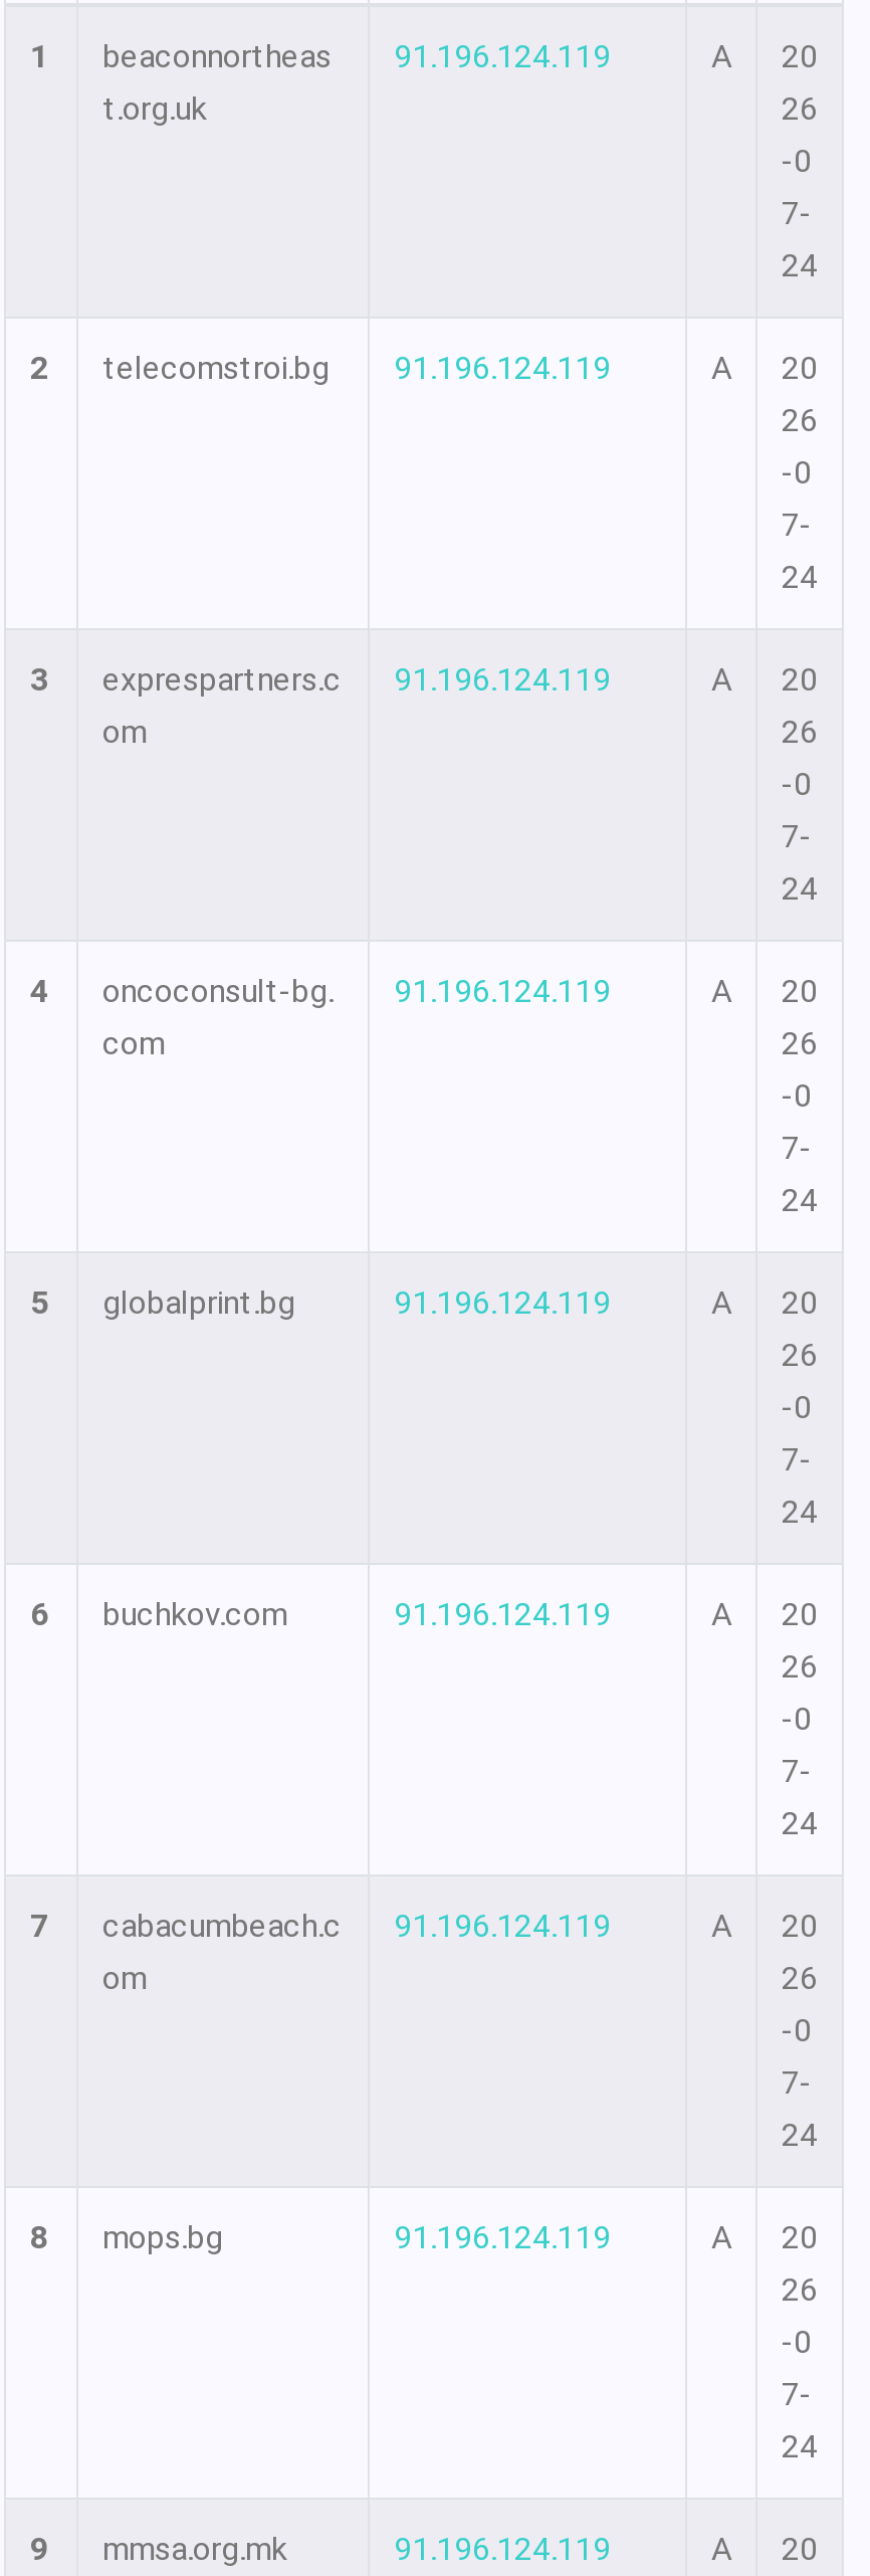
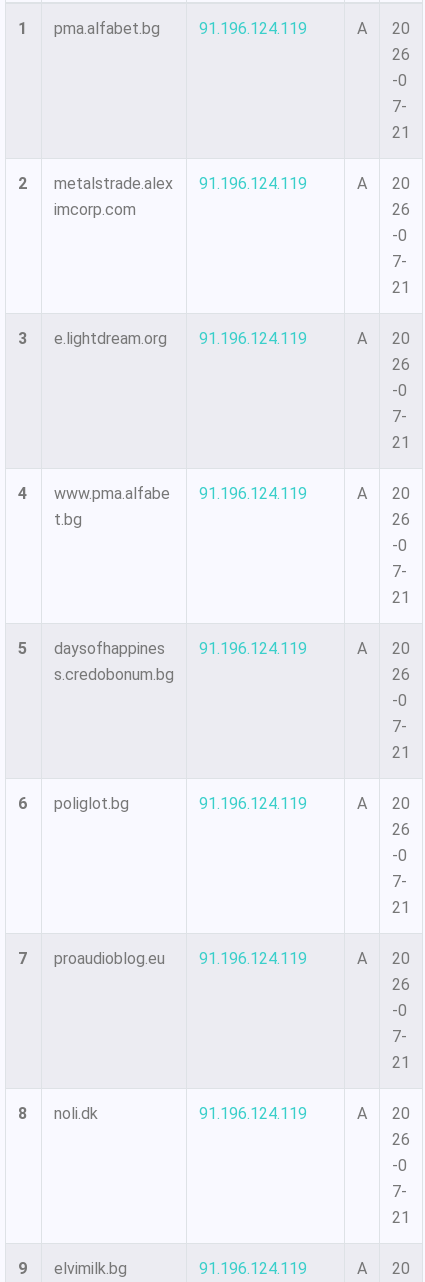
[102,37,332,128] beaconnortheas | t.org.uk -> [54,19,160,38] pma.alfabet.bg
[782,246,818,284] 24 -> [392,123,410,142] 21
[102,349,330,387] telecomstroi.bg -> [54,174,173,219] metalstrade.alex | imcorp.com
[782,558,818,596] 24 -> [392,278,410,297] 21
[102,660,342,751] exprespartners.c | om -> [54,329,167,348] e.lightdream.org
[782,869,818,908] 24 -> [392,433,410,452] 21
[102,972,334,1062] oncoconsult-bg. | com -> [54,484,170,529] www.pma.alfabe | t.bg
[782,1181,818,1219] 24 -> [392,588,410,607] 21
[102,1283,295,1322] globalprint.bg -> [54,639,174,684] daysofhappines | s.credobonum.bg
[782,1493,818,1531] 24 -> [392,743,410,762] 21
[102,1595,287,1633] buchkov.com -> [54,794,129,813] poliglot.bg
[782,1804,818,1842] 24 -> [392,898,410,917] 21
[102,1907,342,1997] cabacumbeach.c | om -> [54,949,165,968] proaudioblog.eu
[782,2116,818,2154] 24 -> [392,1053,410,1072] 21
[102,2218,223,2256] mops.bg -> [54,1104,98,1123] noli.dk
[782,2427,818,2465] 24 -> [392,1208,410,1227] 21
[102,2530,287,2568] mmsa.org.mk -> [54,1259,127,1278] elvimilk.bg

